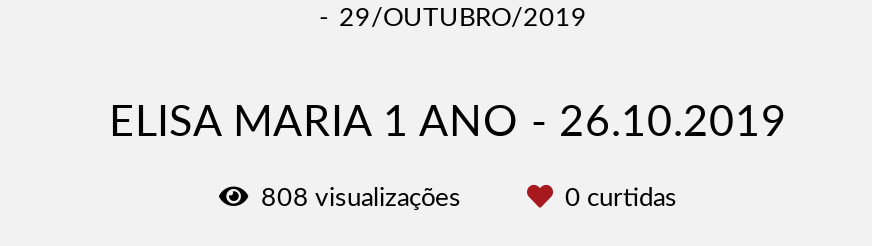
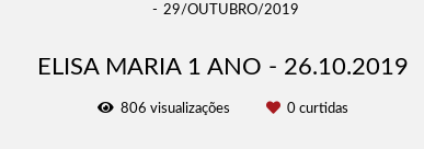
[261,185,467,211] 808 visualizações -> [120,102,233,116] 806 visualizações

